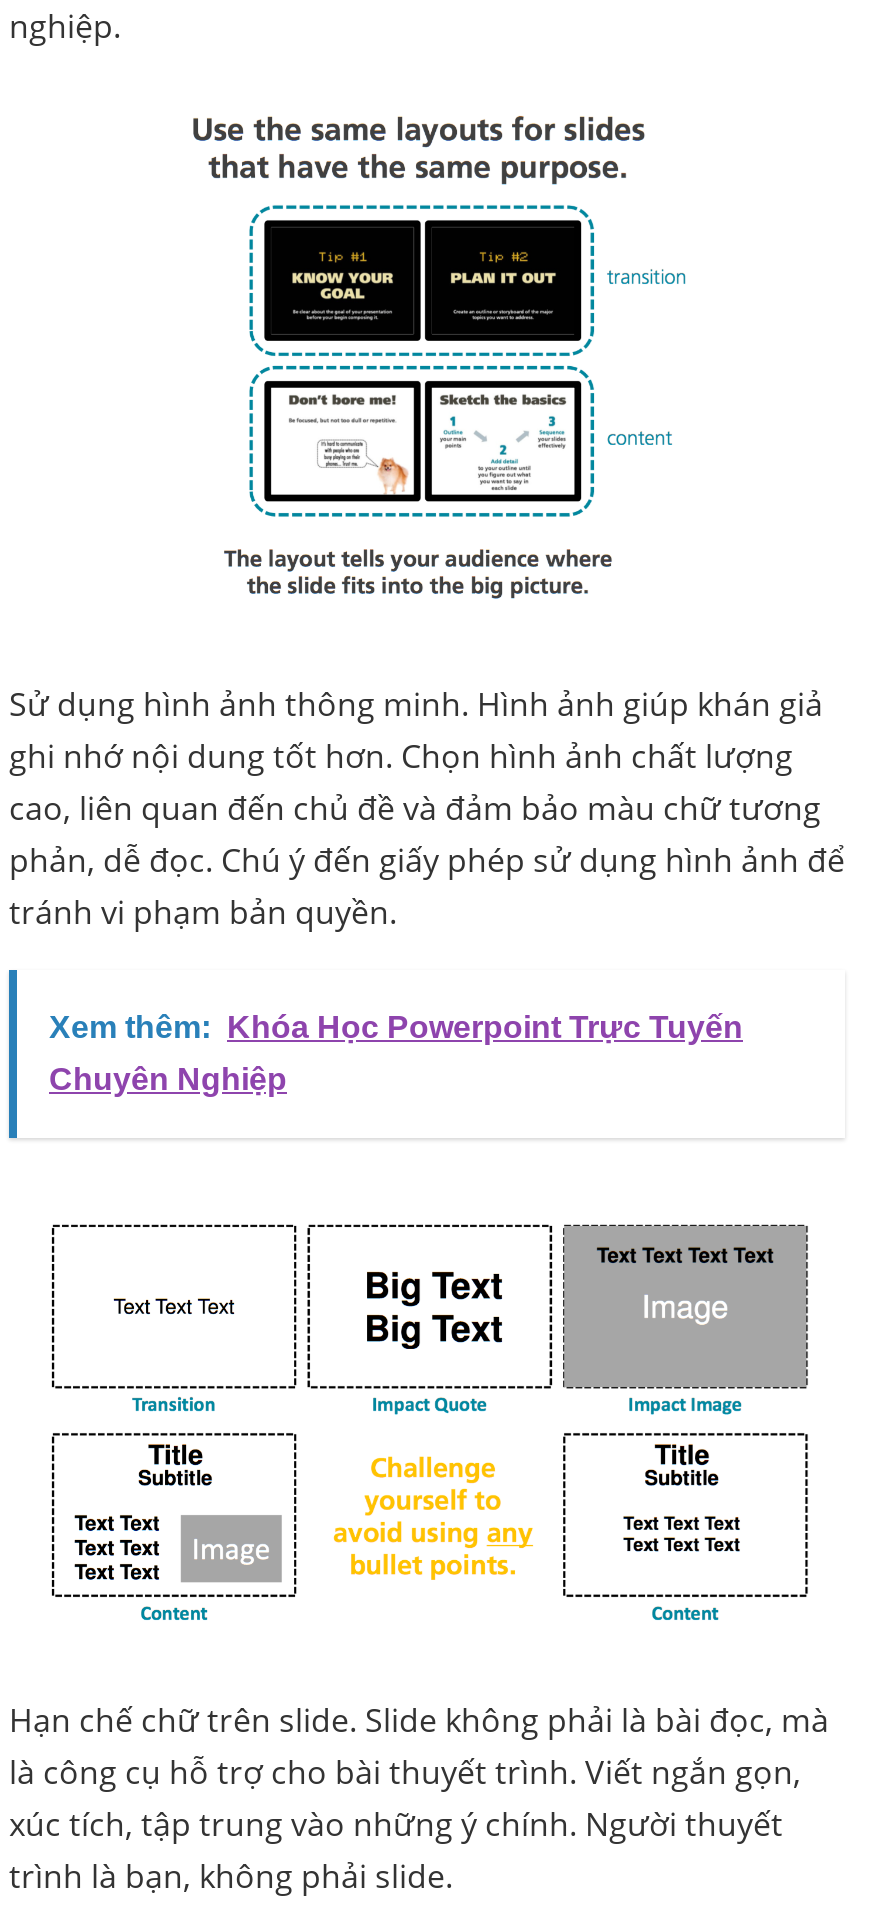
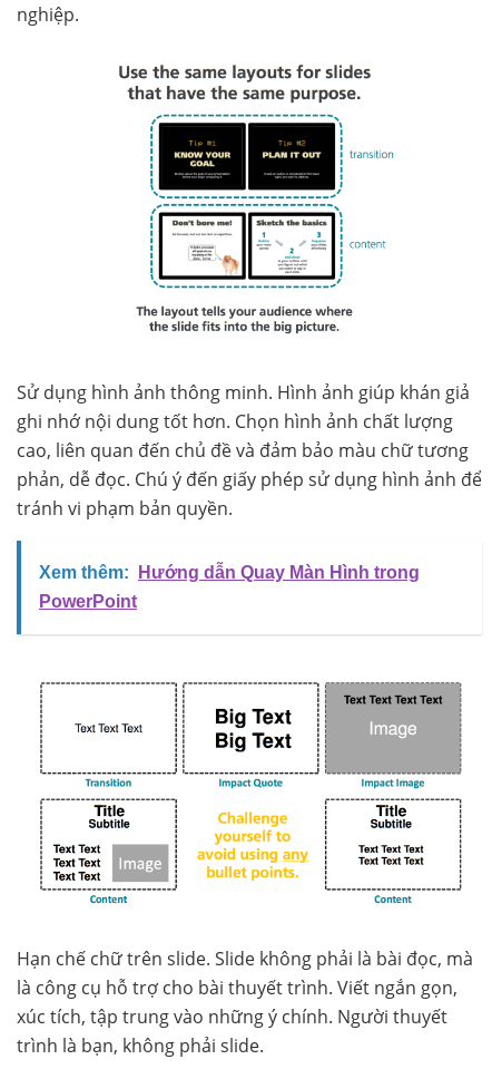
[49,1010,743,1044] Xem thêm: Khóa Học Powerpoint Trực Tuyến -> [39,563,420,582] Xem thêm: Hướng dẫn Quay Màn Hình trong
[49,1062,287,1096] Chuyên Nghiệp -> [39,592,137,611] PowerPoint

